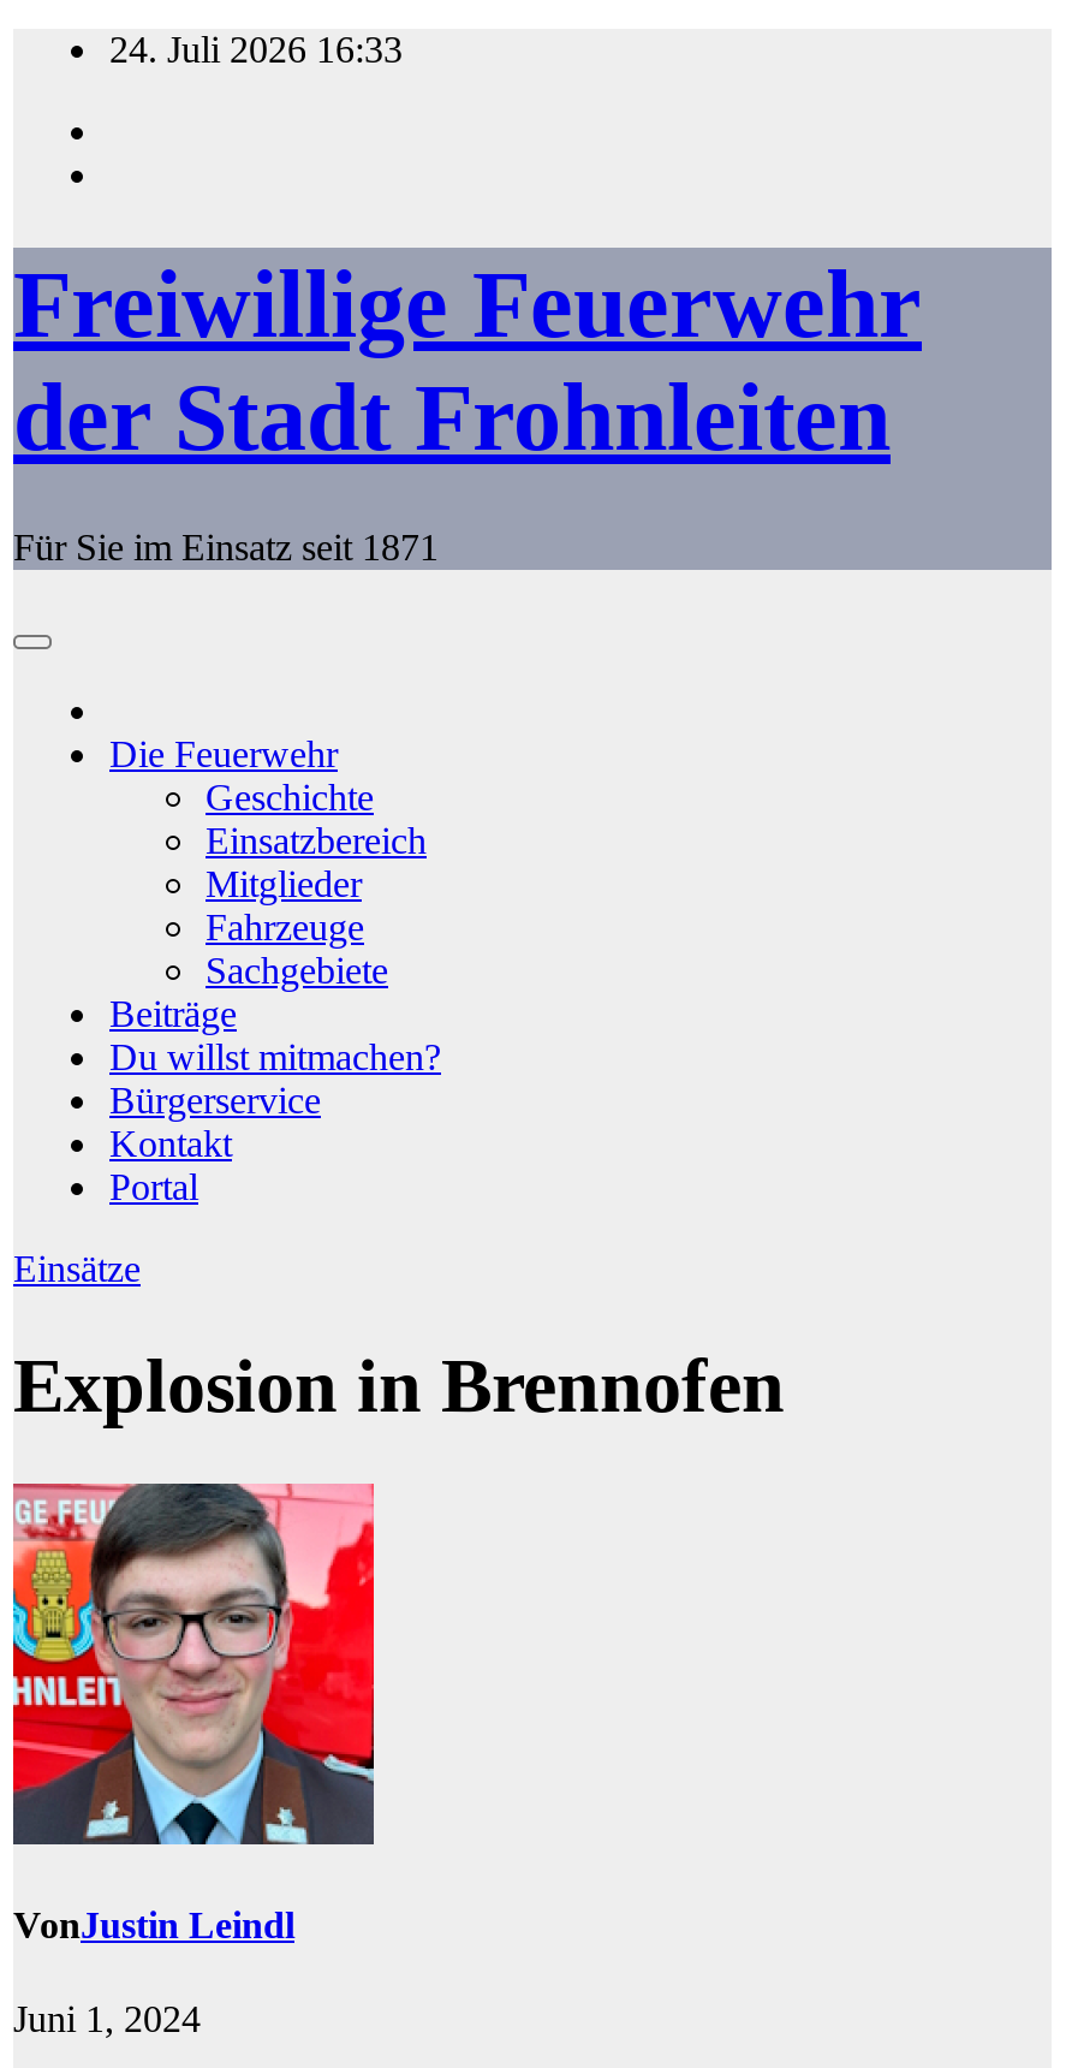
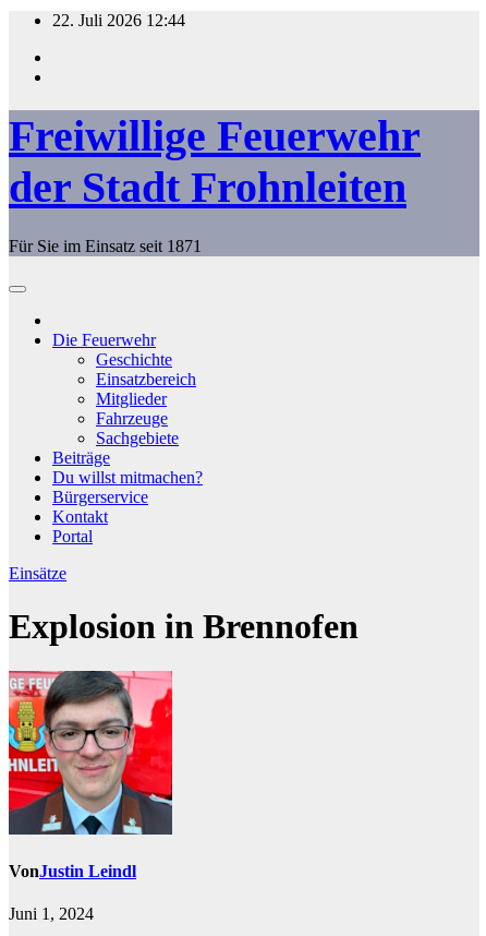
[109,29,403,70] 24. Juli 2026 16:33 -> [52,11,185,29] 22. Juli 2026 12:44

